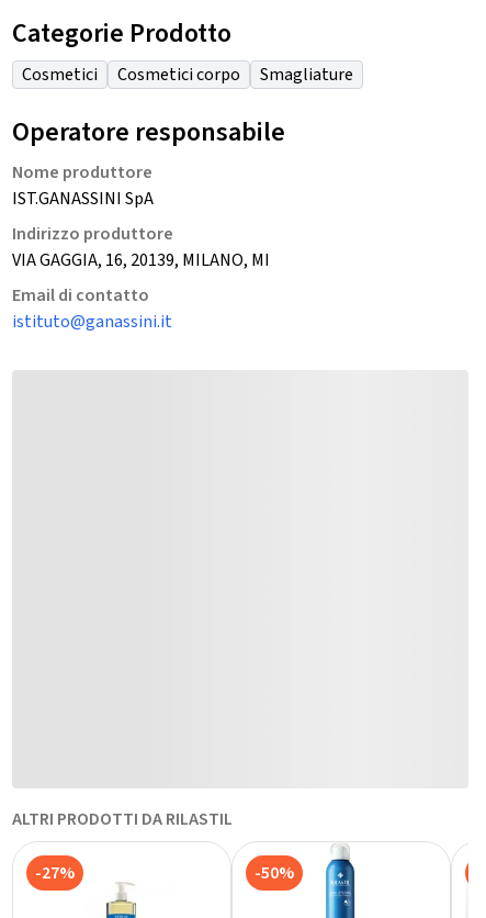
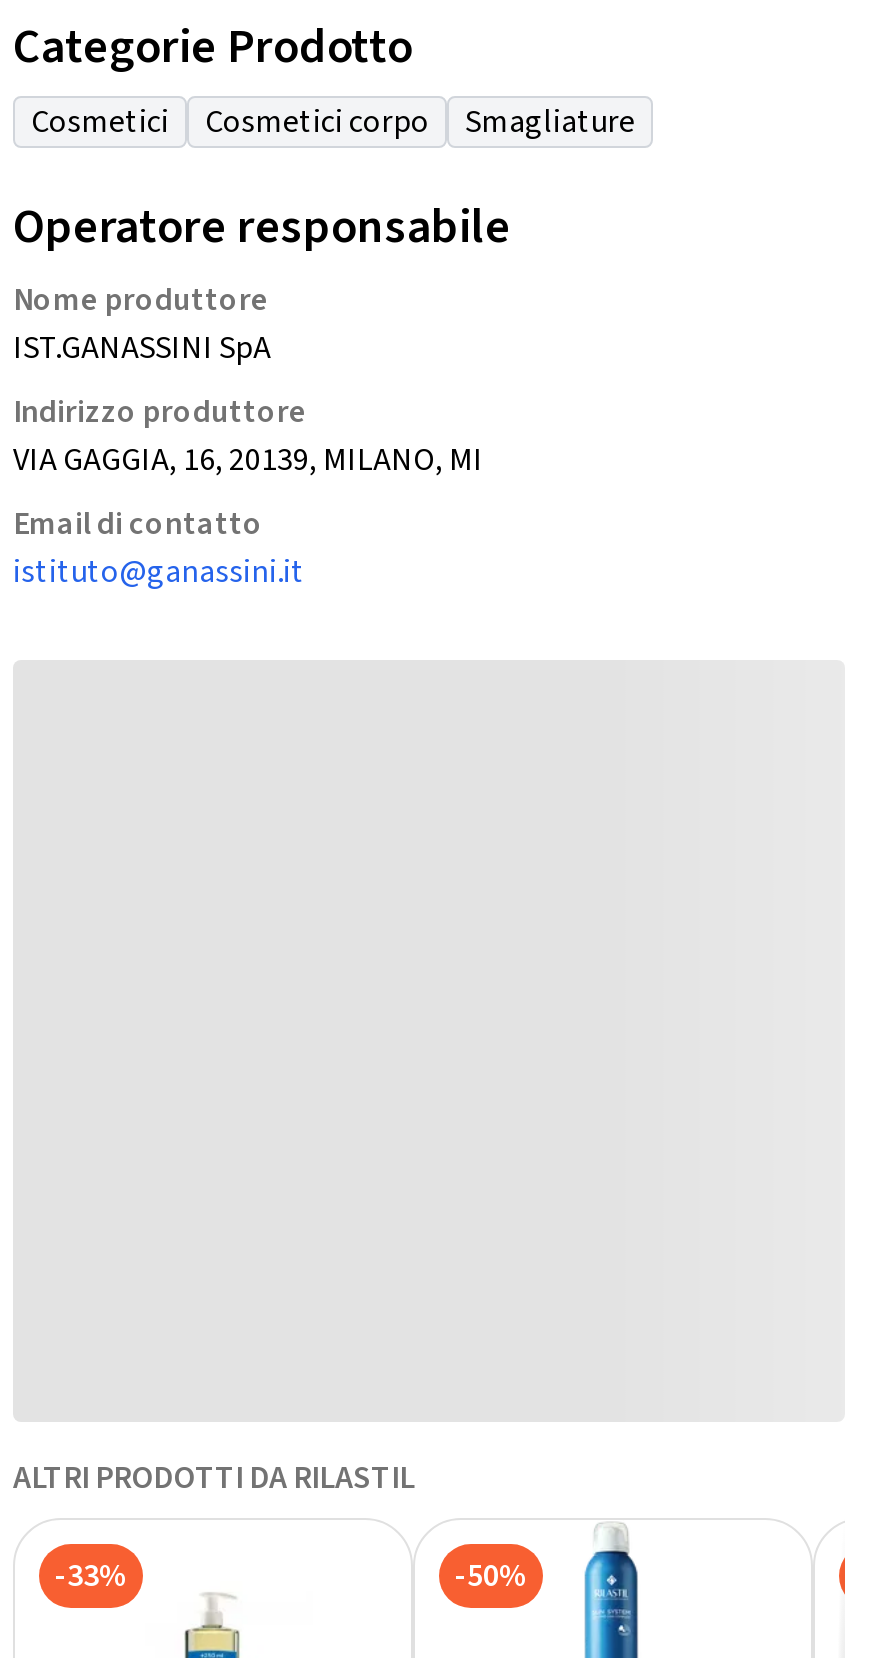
[35,861,75,885] -27% -> [55,1554,127,1598] -33%

